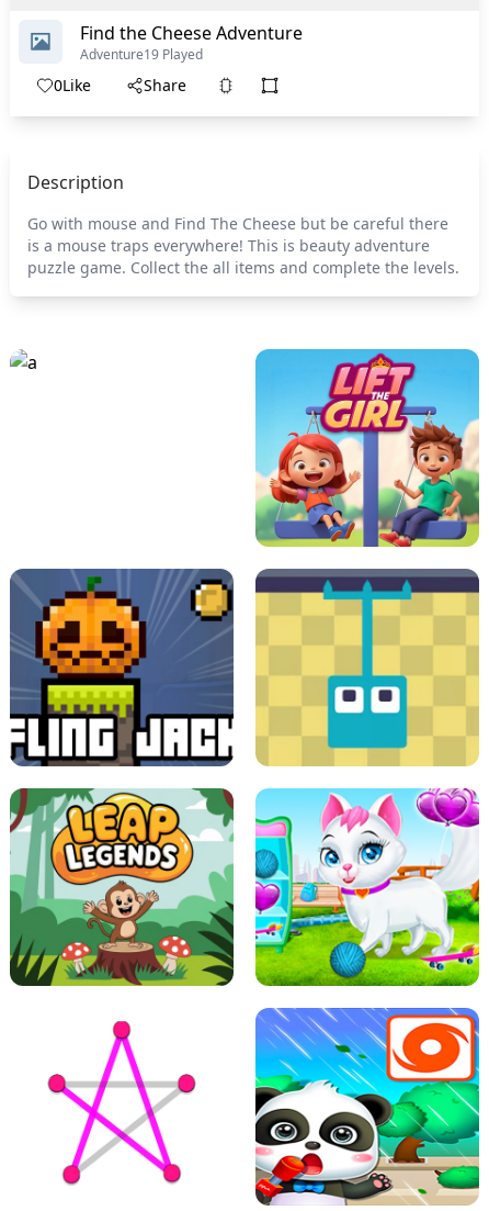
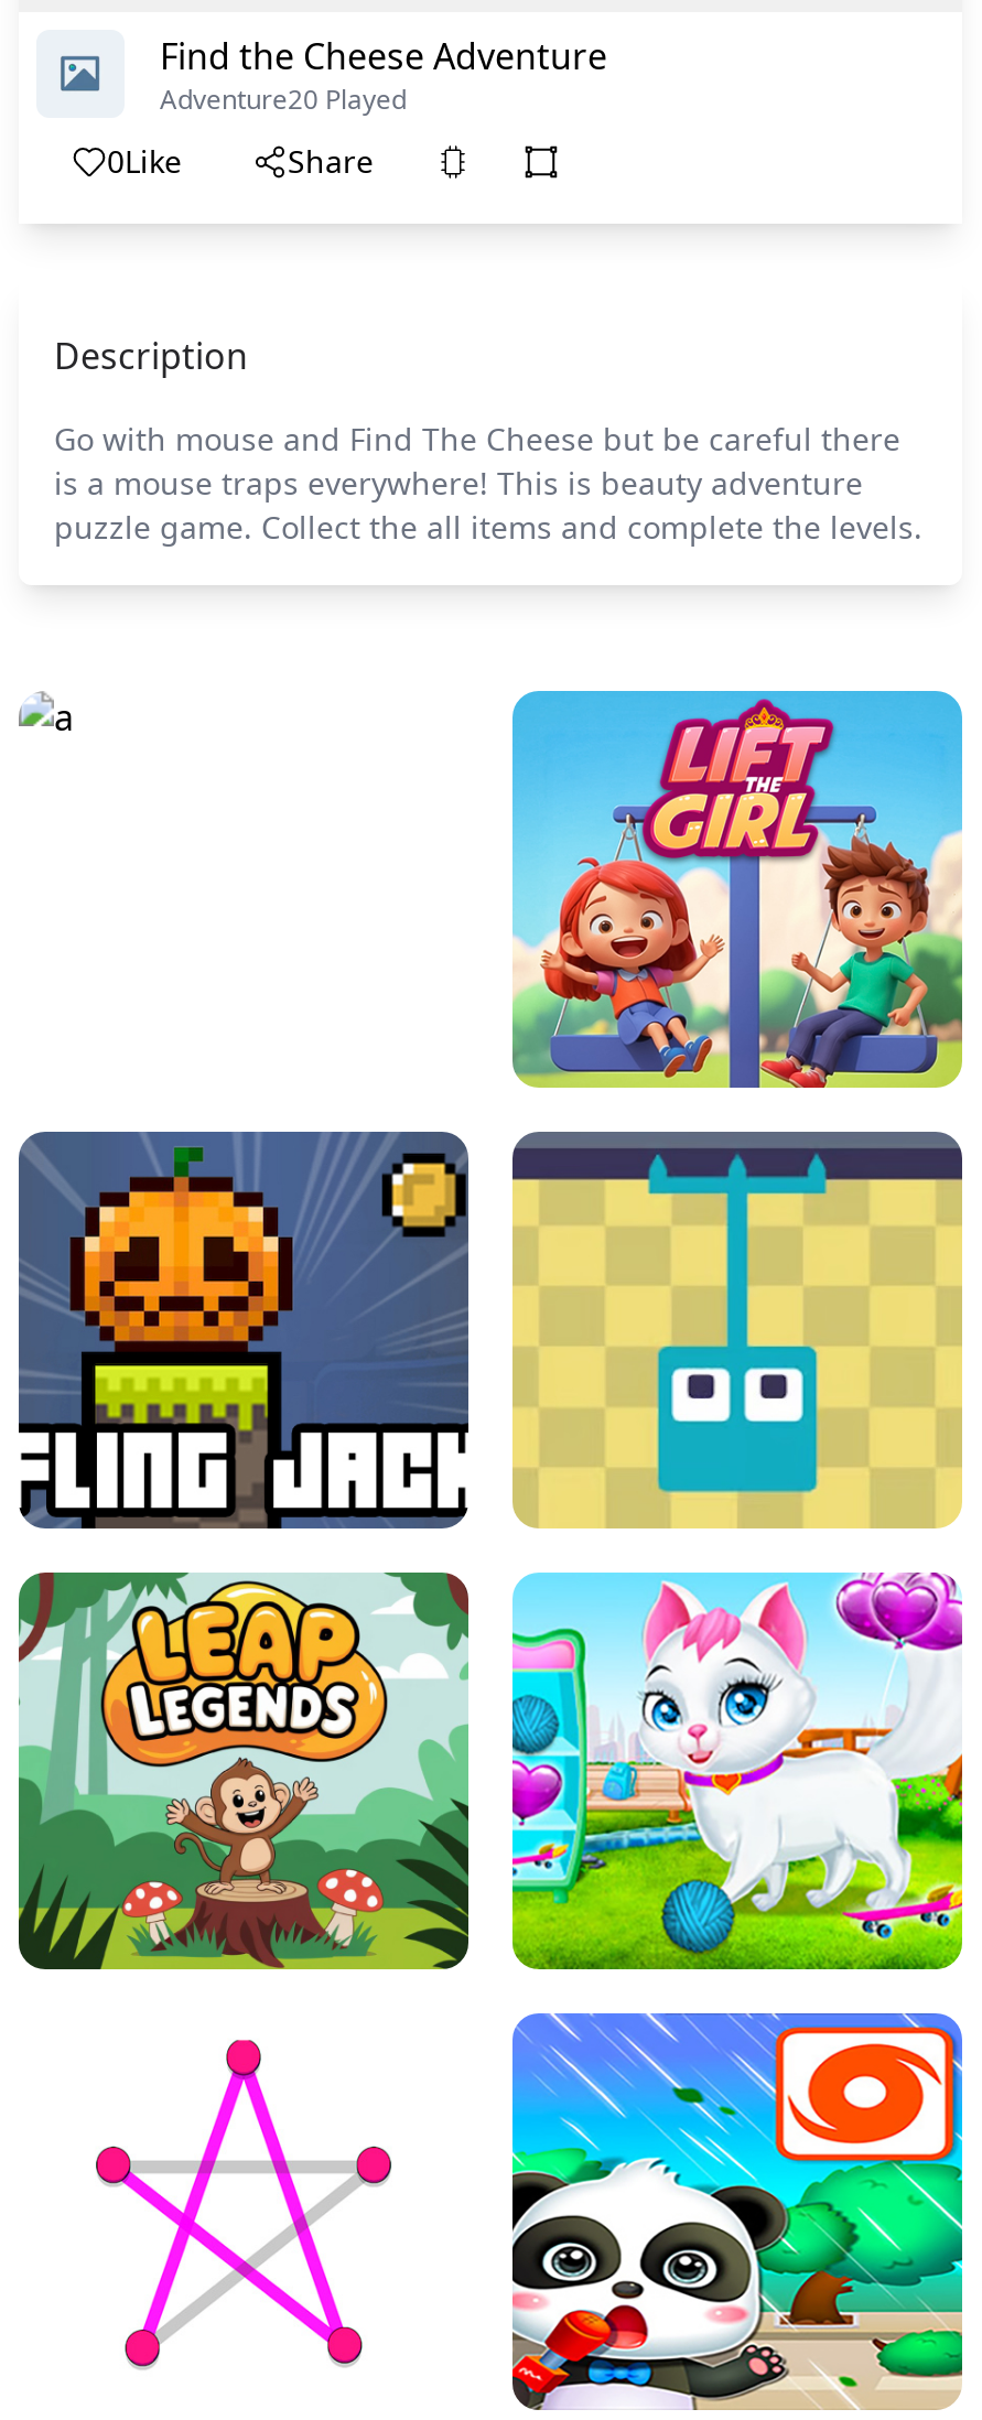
[80,45,203,64] Adventure19 Played -> [160,80,407,118] Adventure20 Played

